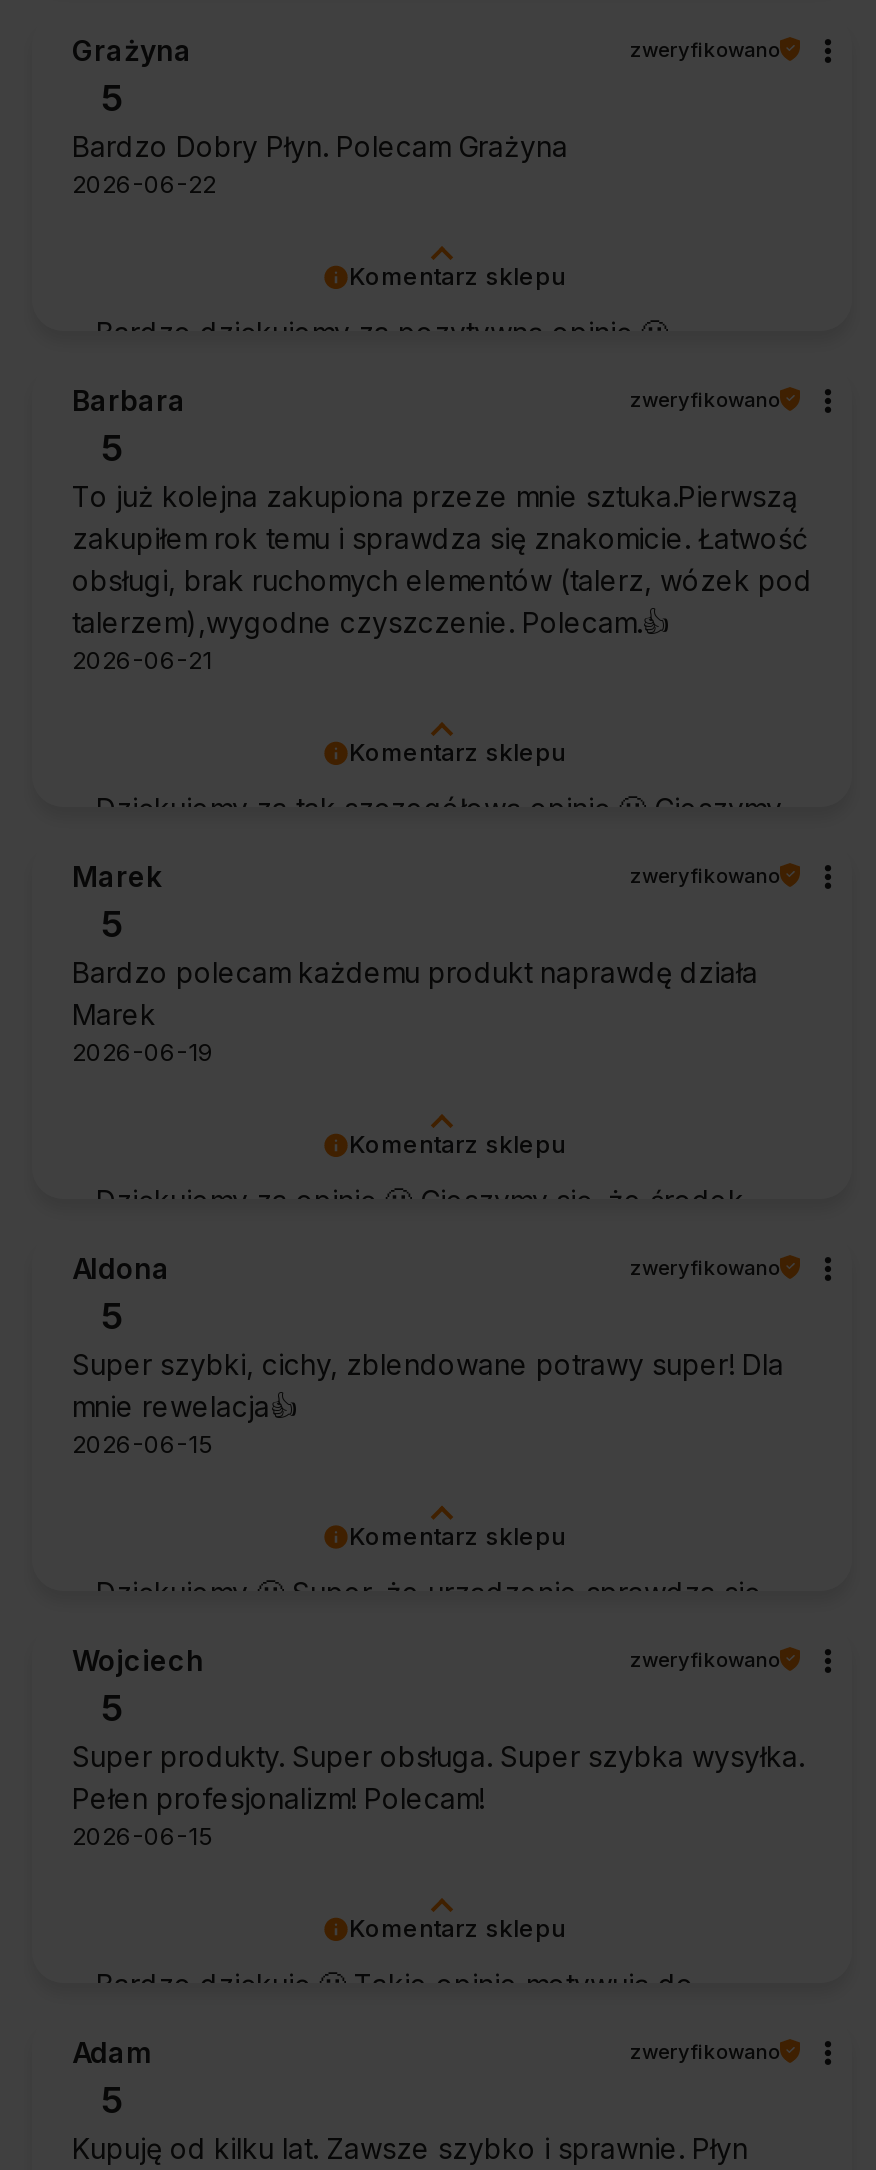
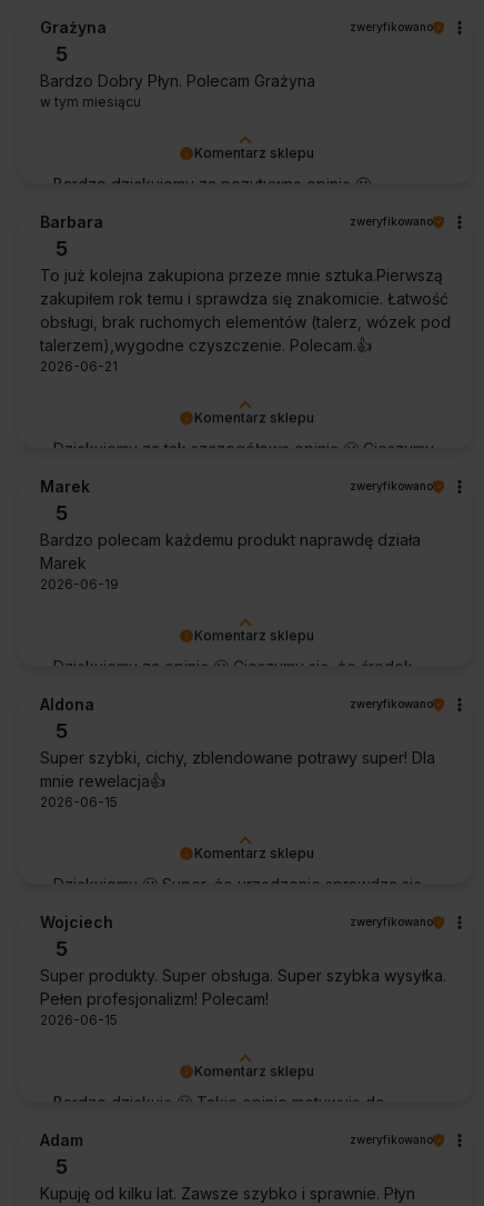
[72,168,216,198] 2026-06-22 -> [40,94,141,110] w tym miesiącu

